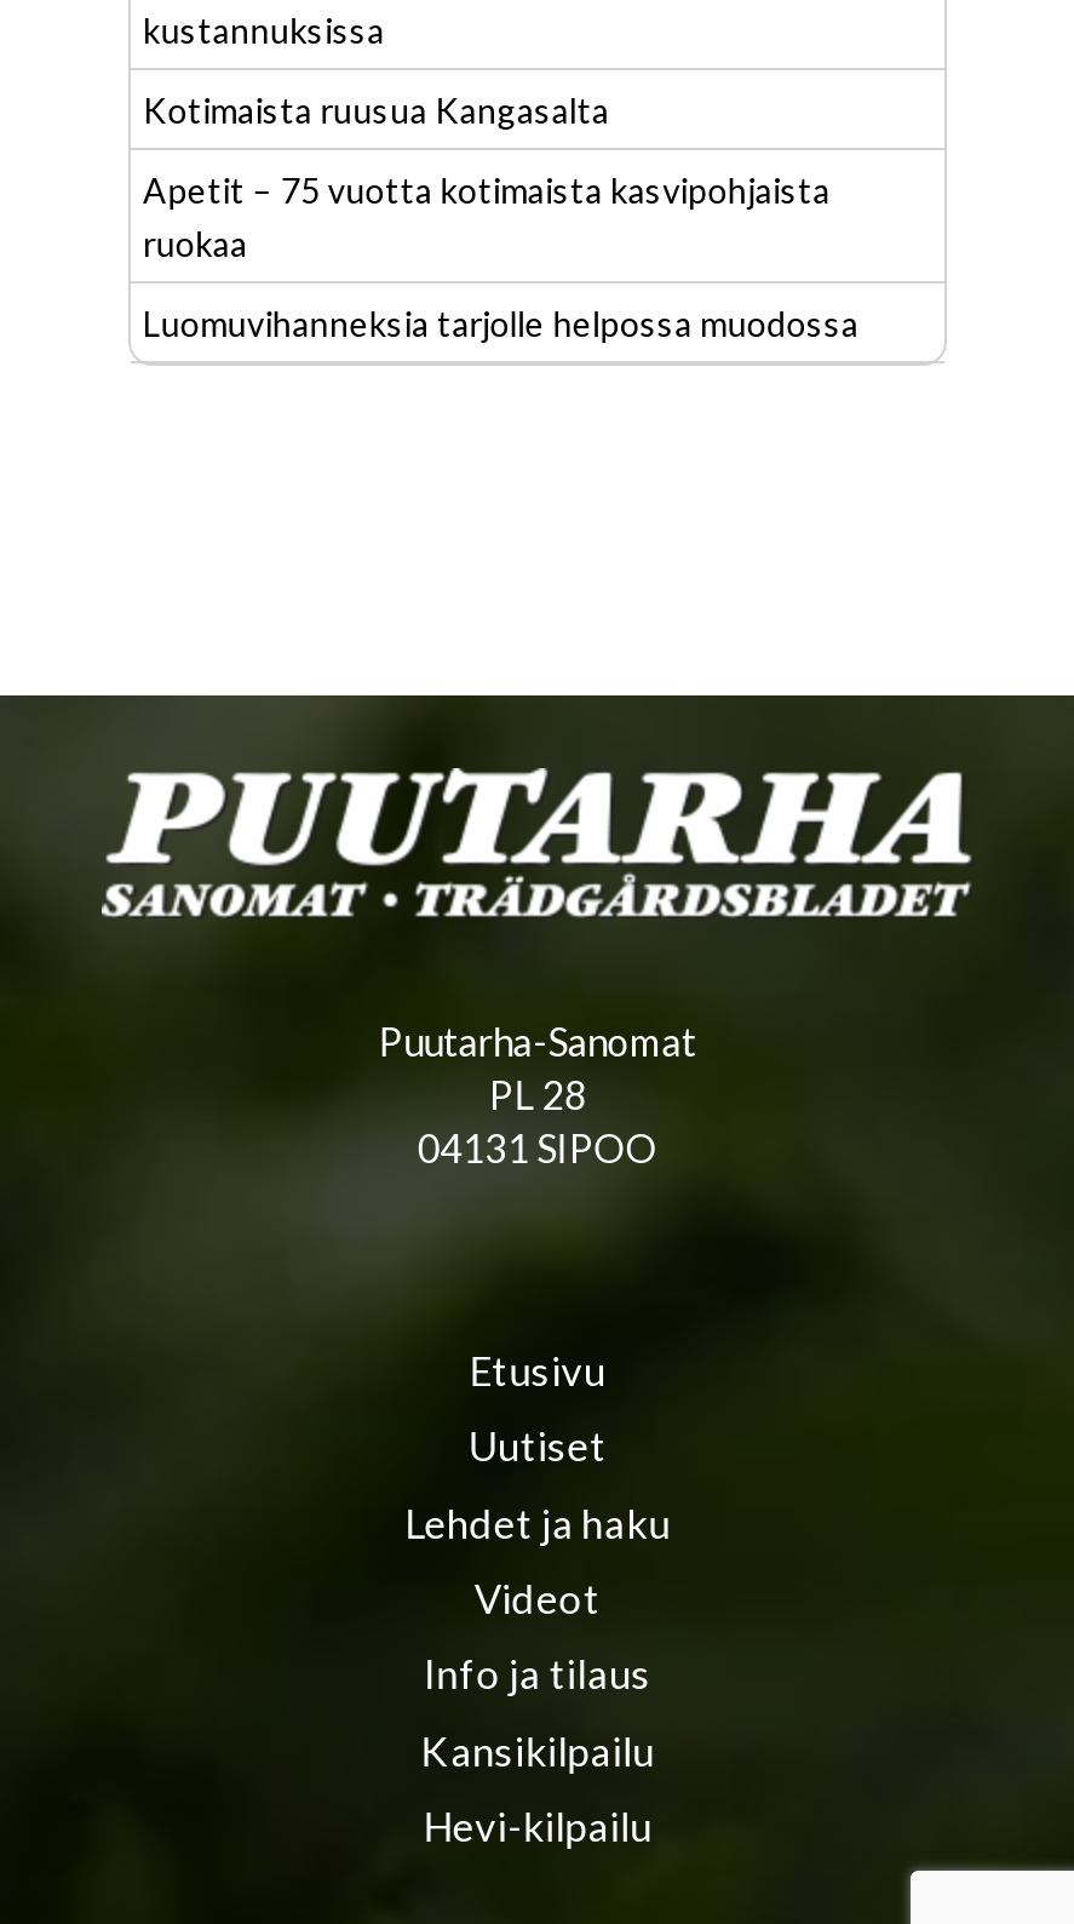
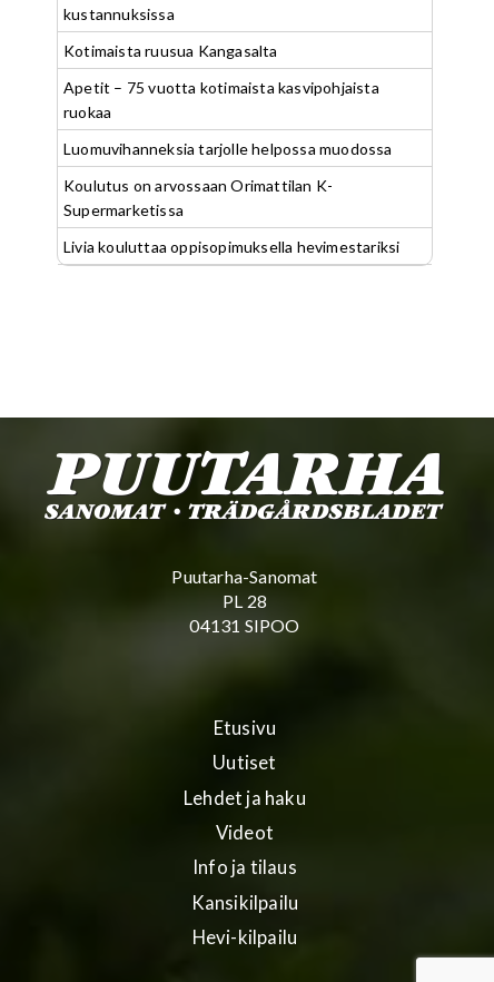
none -> [63,176,400,256] Koulutus on arvossaan Orimattilan K- | Supermarketissa | Livia kouluttaa oppisopimuksella hevimestariksi

